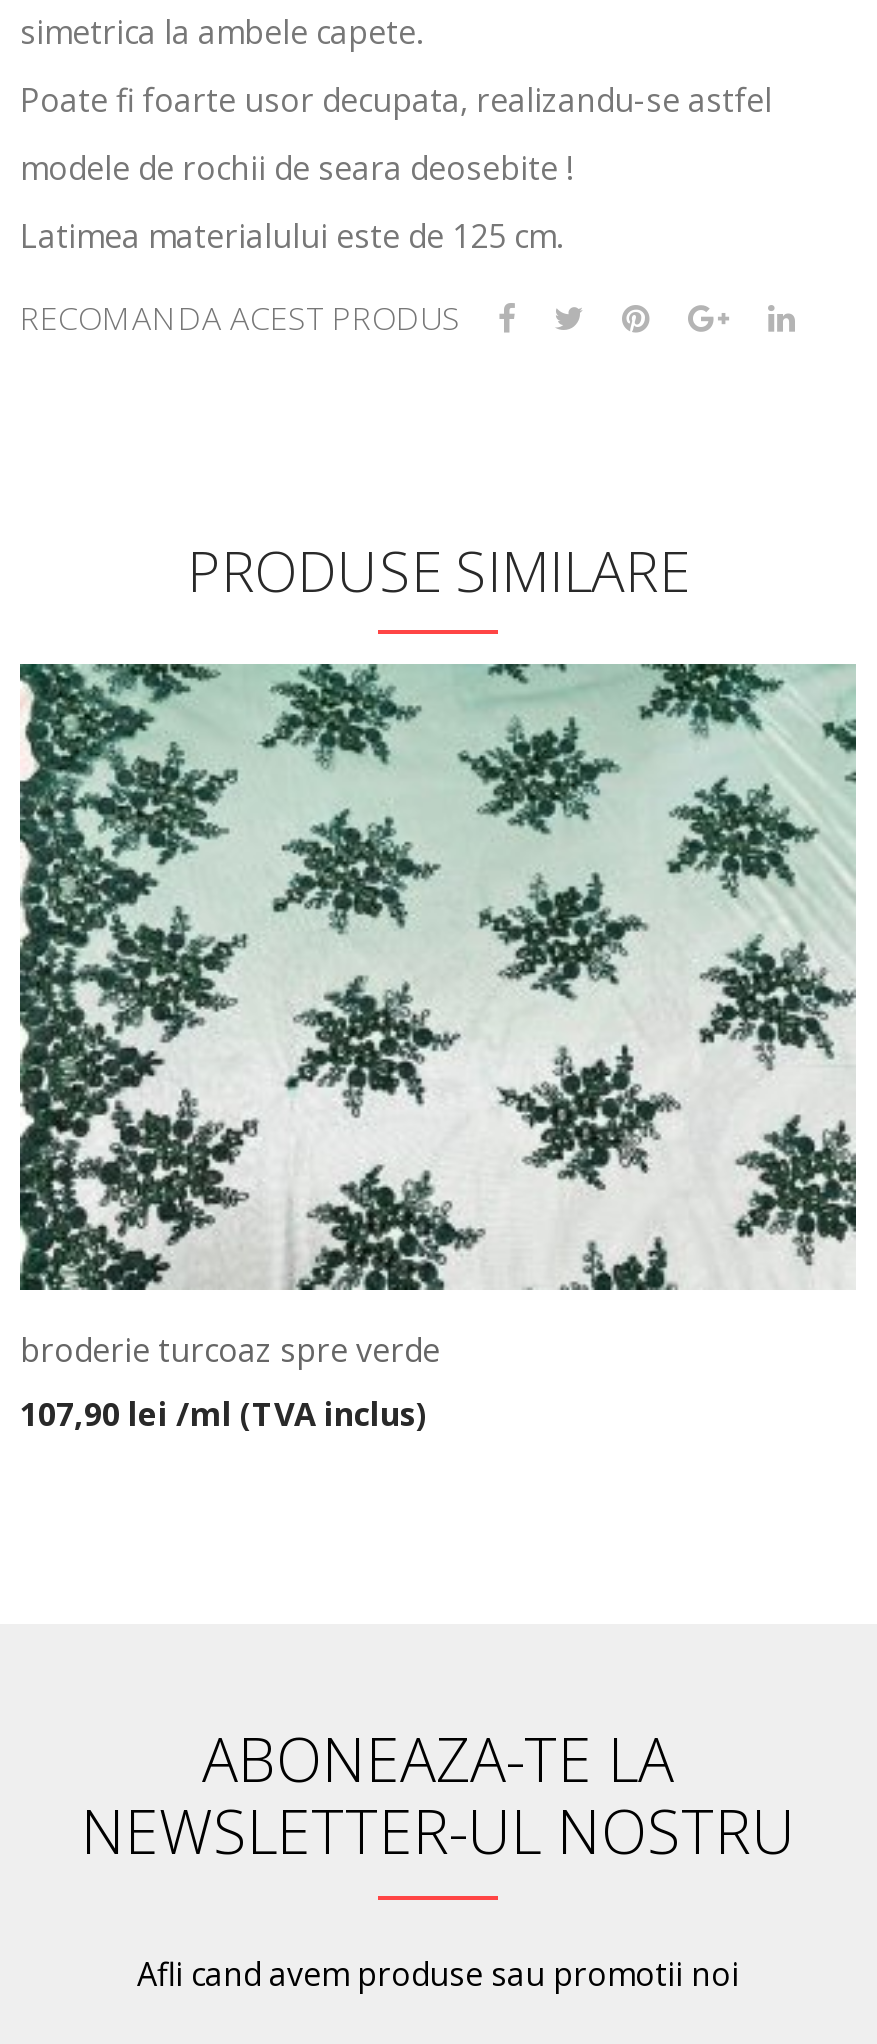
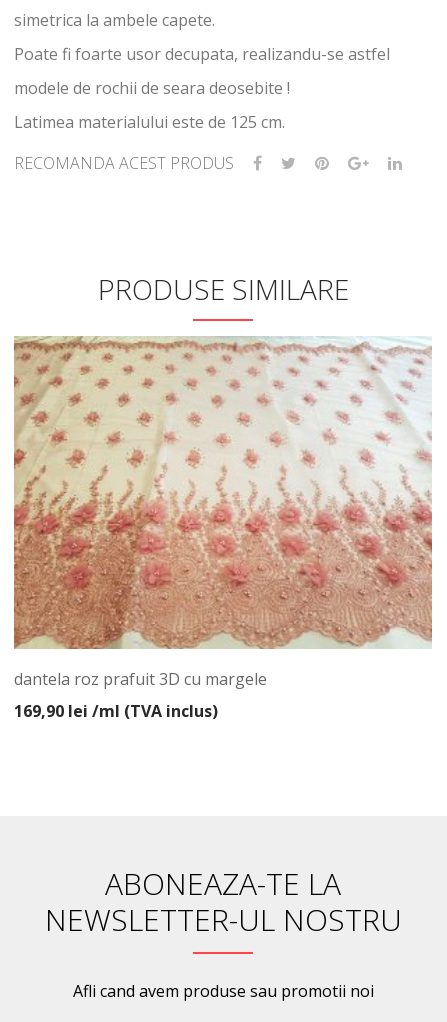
[18,662,858,1372] [image] | broderie turcoaz spre verde -> [13,335,433,690] [image] | dantela roz prafuit 3D cu margele
[20,1392,428,1436] 107,90 lei /ml (TVA inclus) -> [14,700,218,722] 169,90 lei /ml (TVA inclus)

